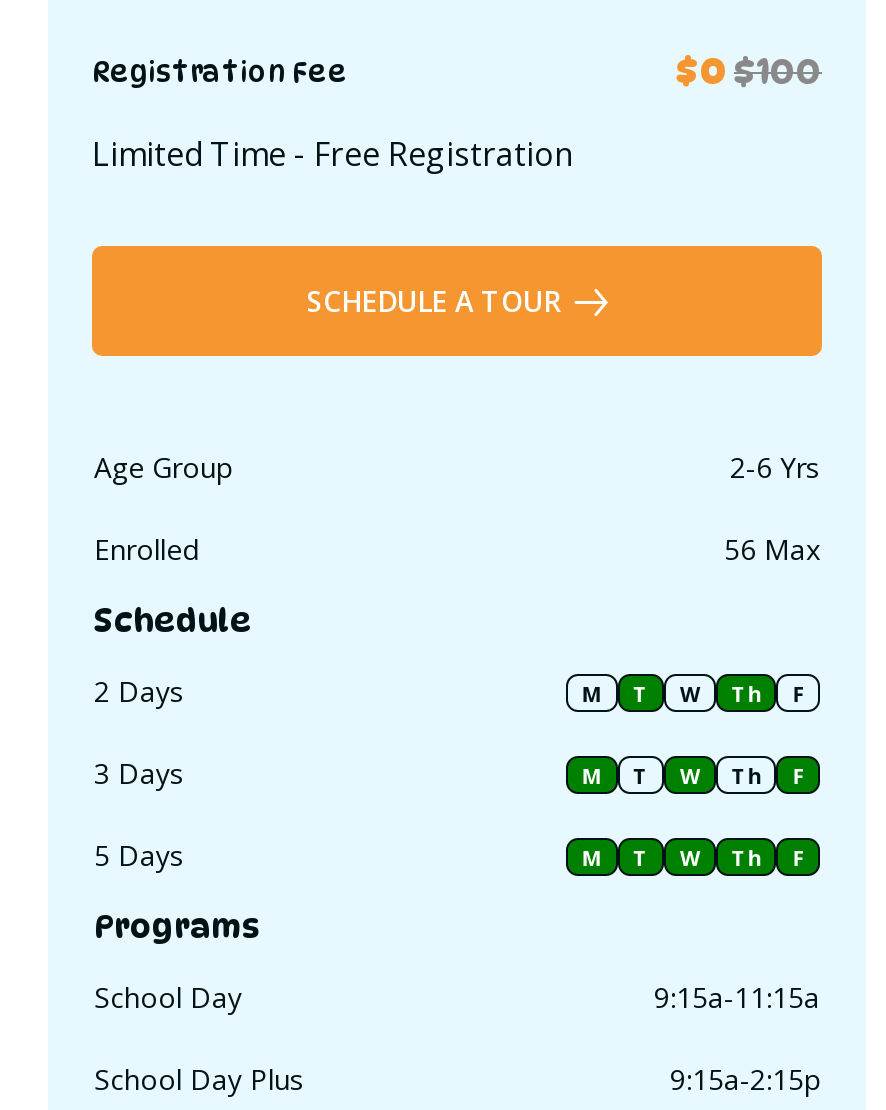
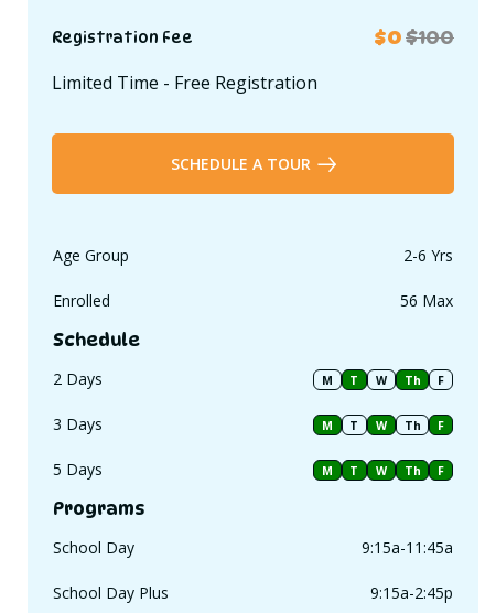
[654,977,820,1015] 9:15a-11:15a -> [362,536,453,557] 9:15a-11:45a
[670,1059,820,1097] 9:15a-2:15p -> [370,582,453,603] 9:15a-2:45p

